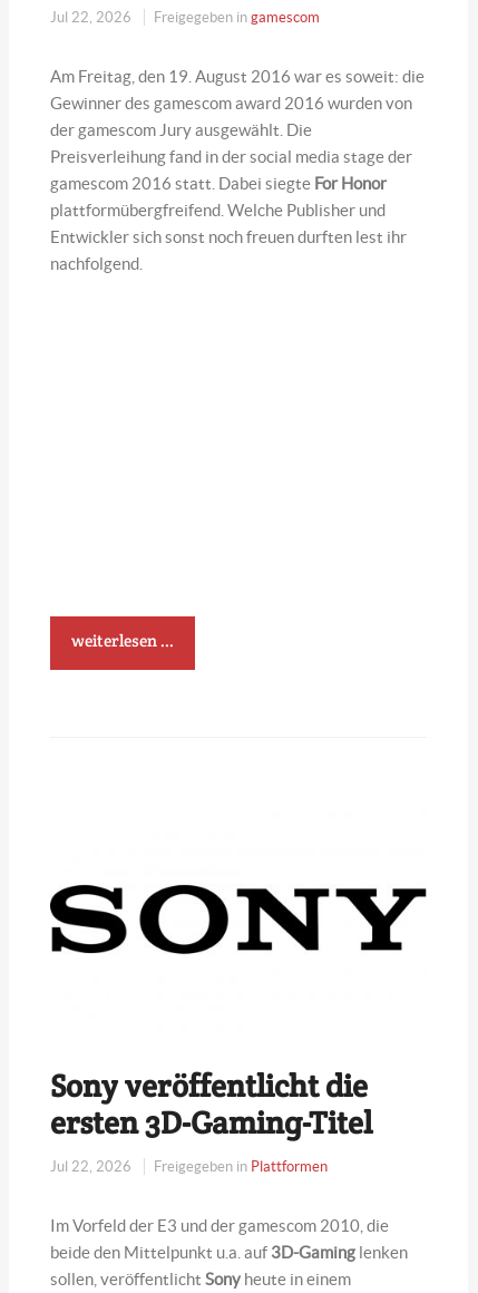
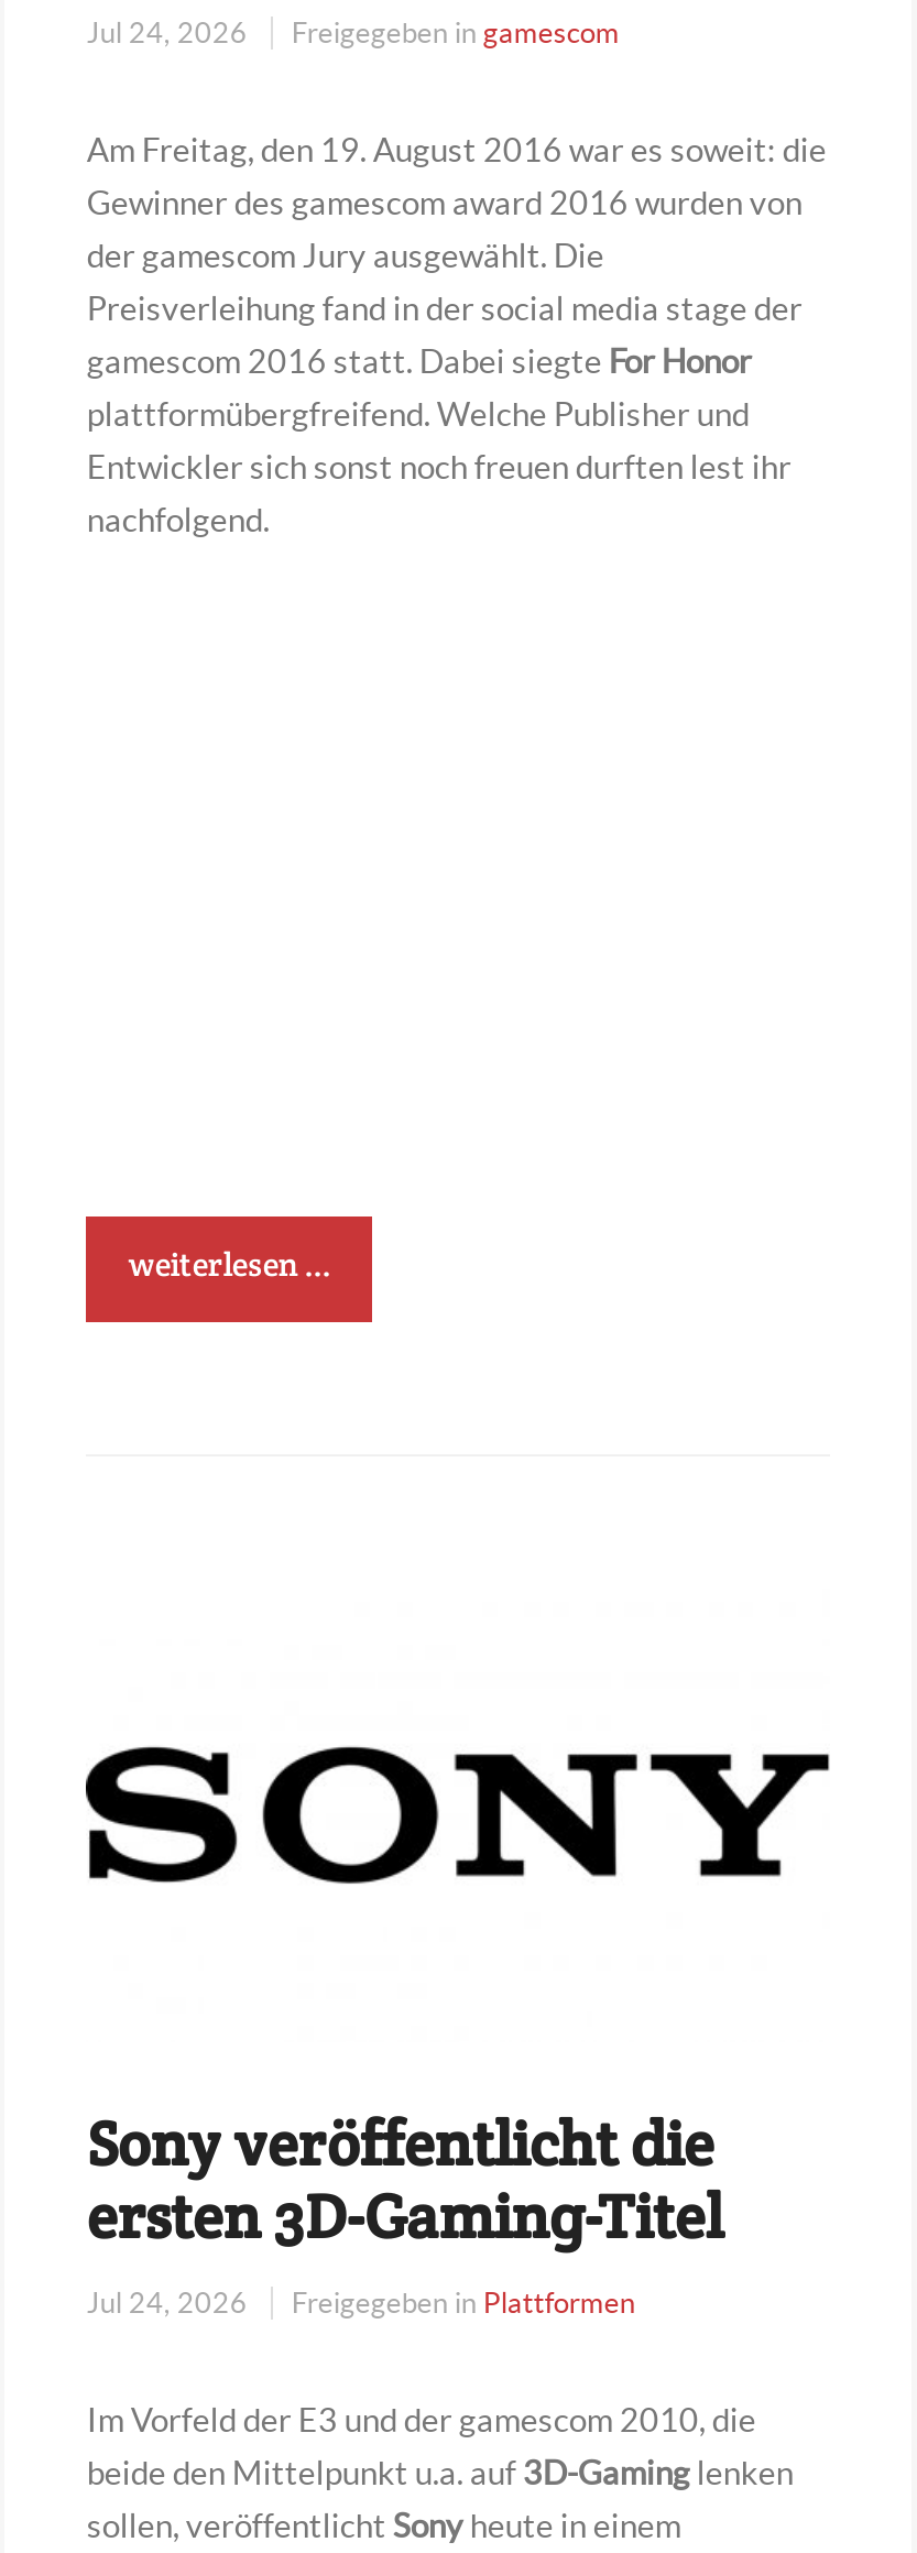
[51,9,320,26] Jul 22, 2026 Freigegeben in gamescom -> [87,16,620,49] Jul 24, 2026 Freigegeben in gamescom
[51,1158,328,1175] Jul 22, 2026 Freigegeben in Plattformen -> [87,2287,635,2320] Jul 24, 2026 Freigegeben in Plattformen

